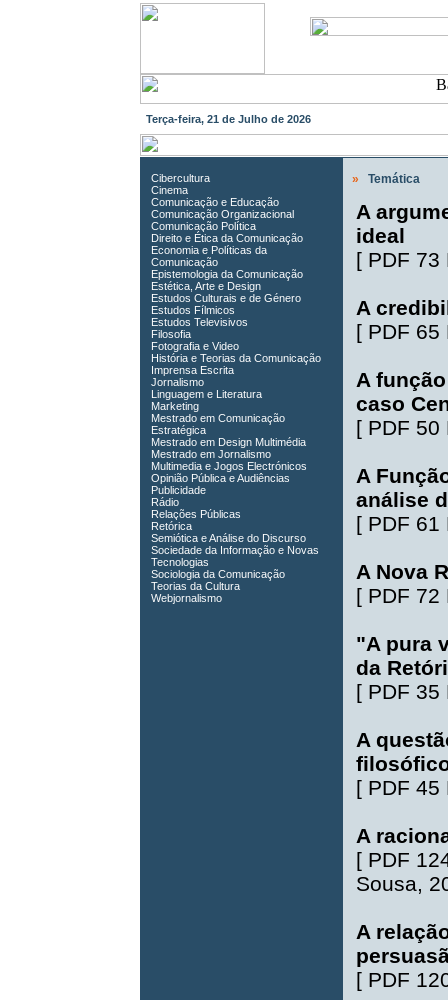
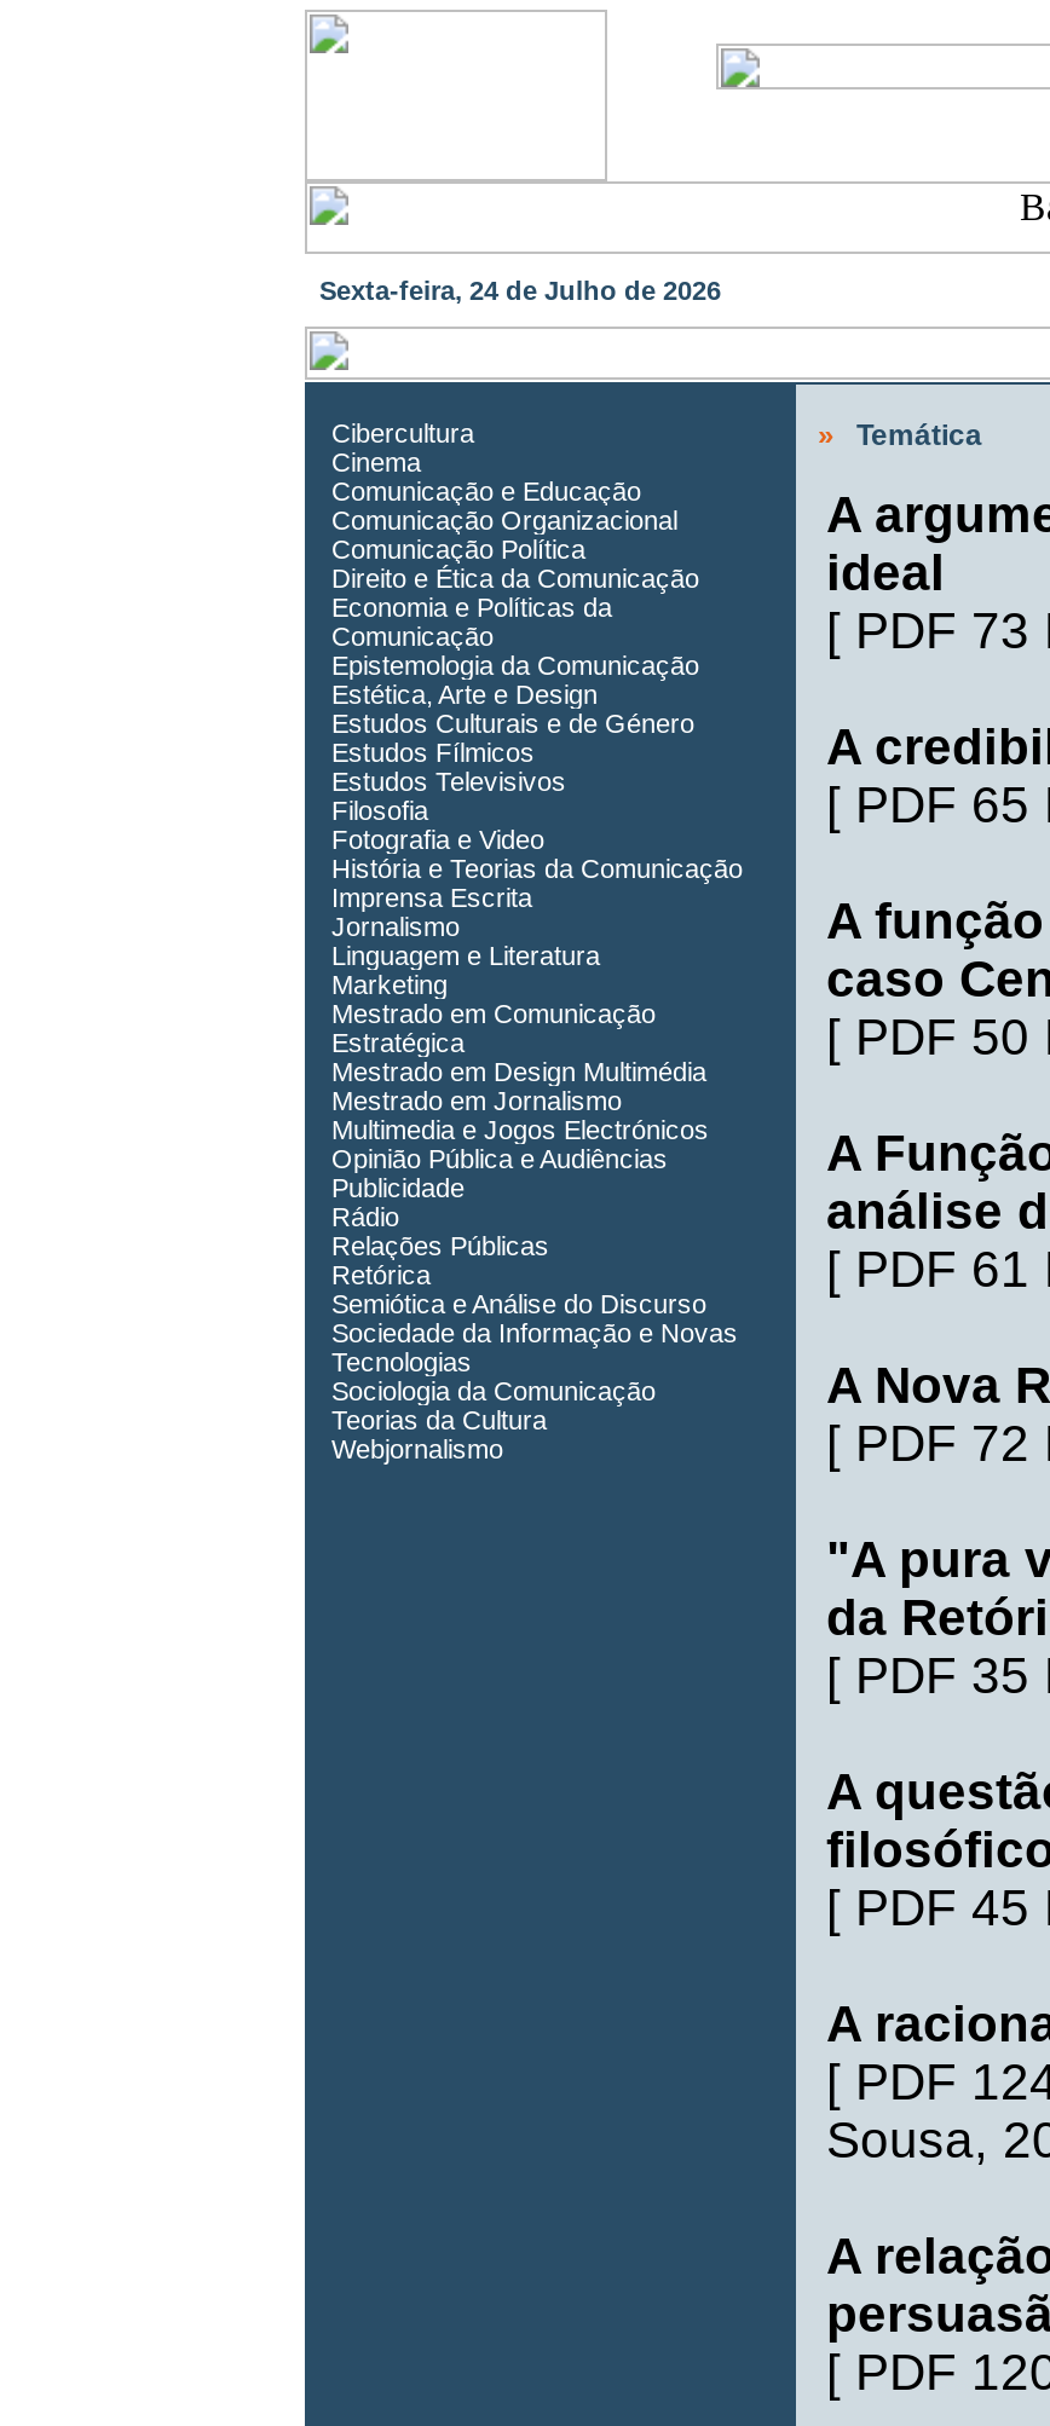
[146,113,320,125] Terça-feira, 21 de Julho de 2026 -> [319,276,743,305] Sexta-feira, 24 de Julho de 2026

